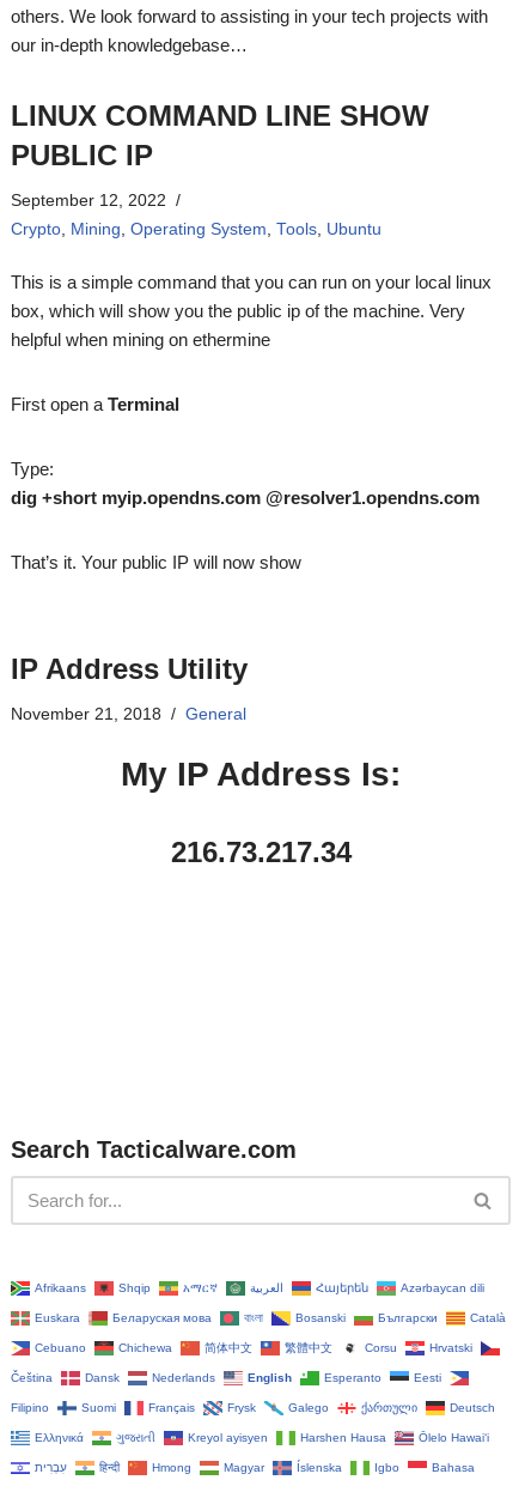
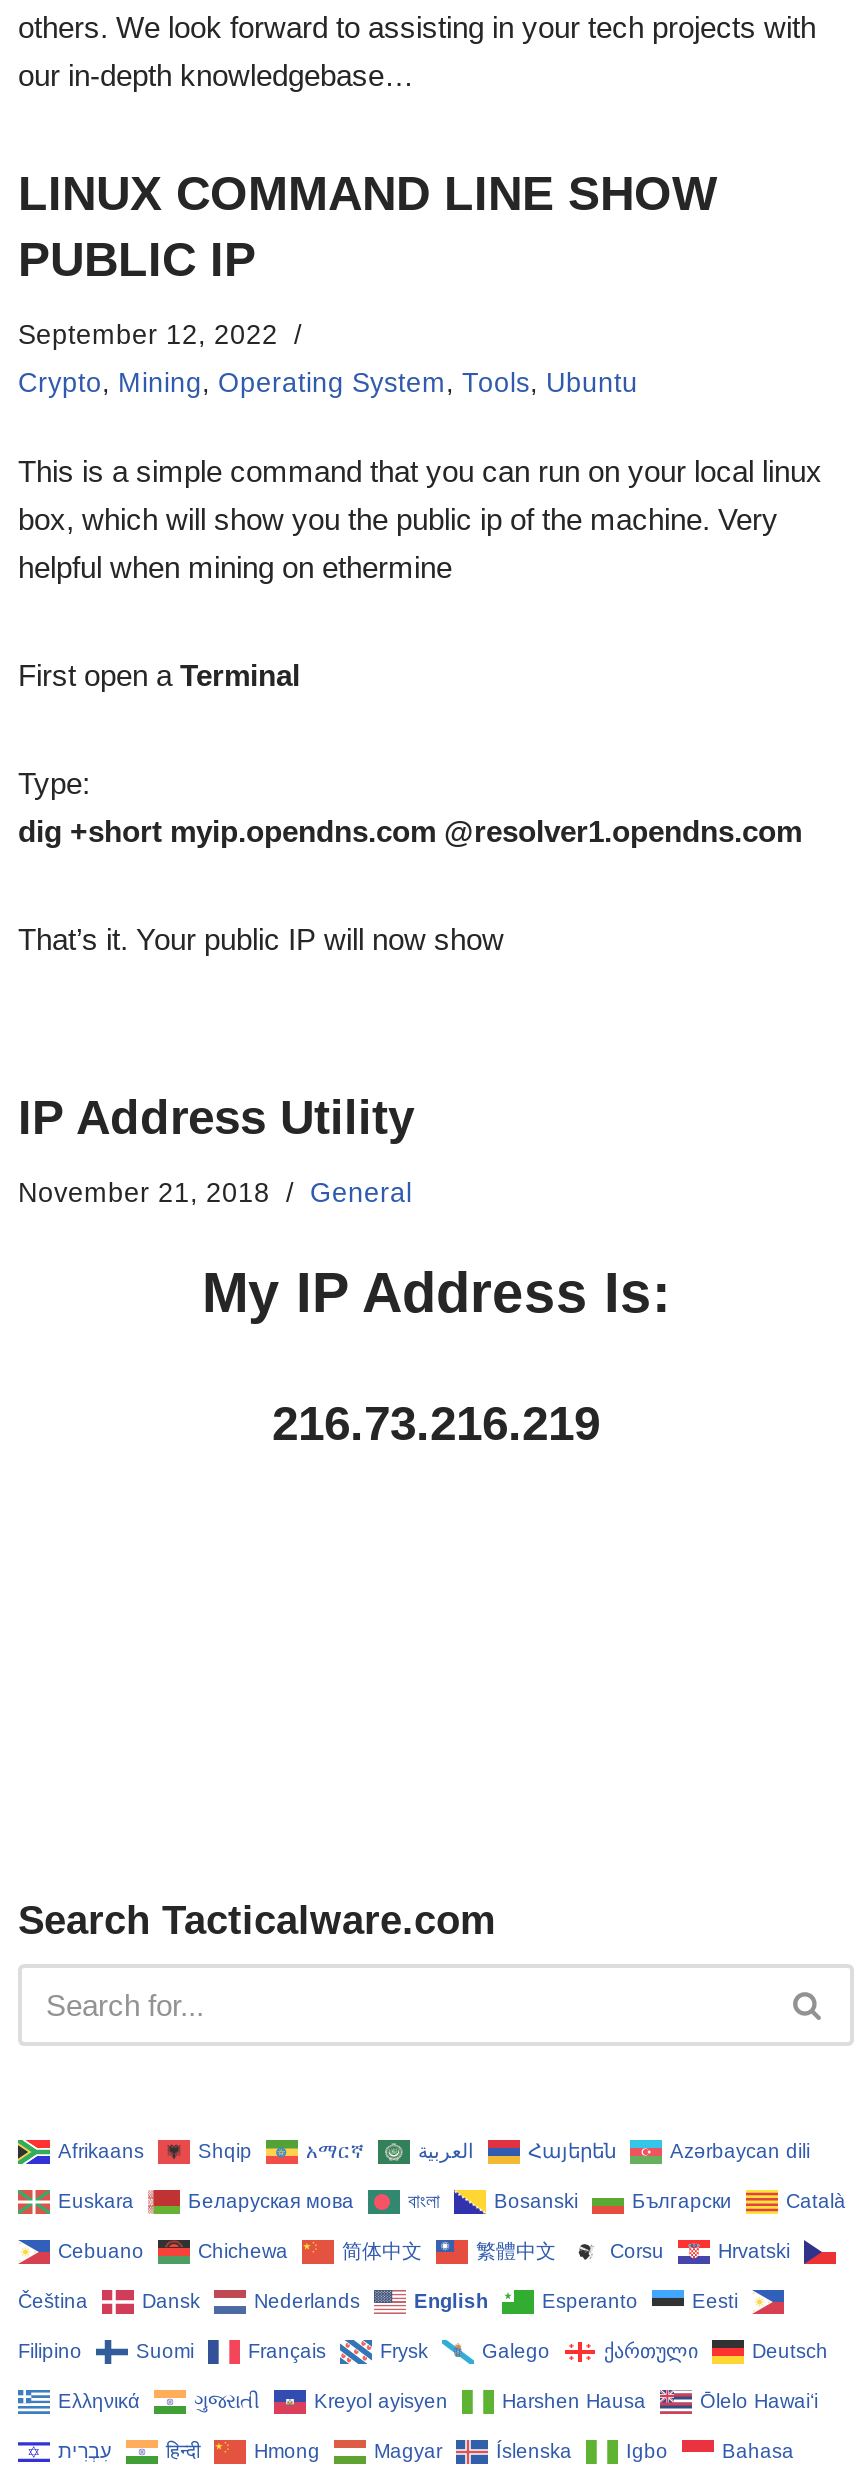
[170,836,351,868] 216.73.217.34 -> [272,1396,600,1450] 216.73.216.219

